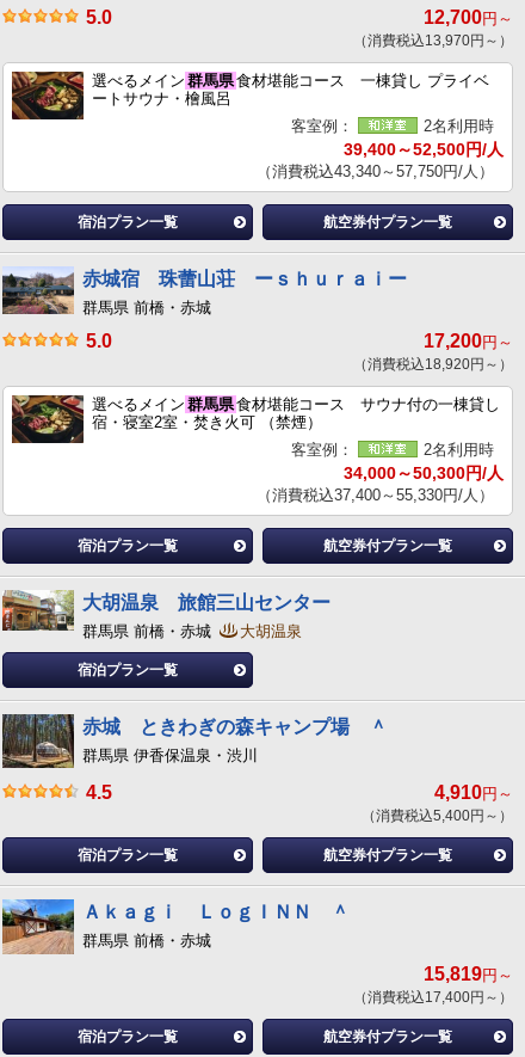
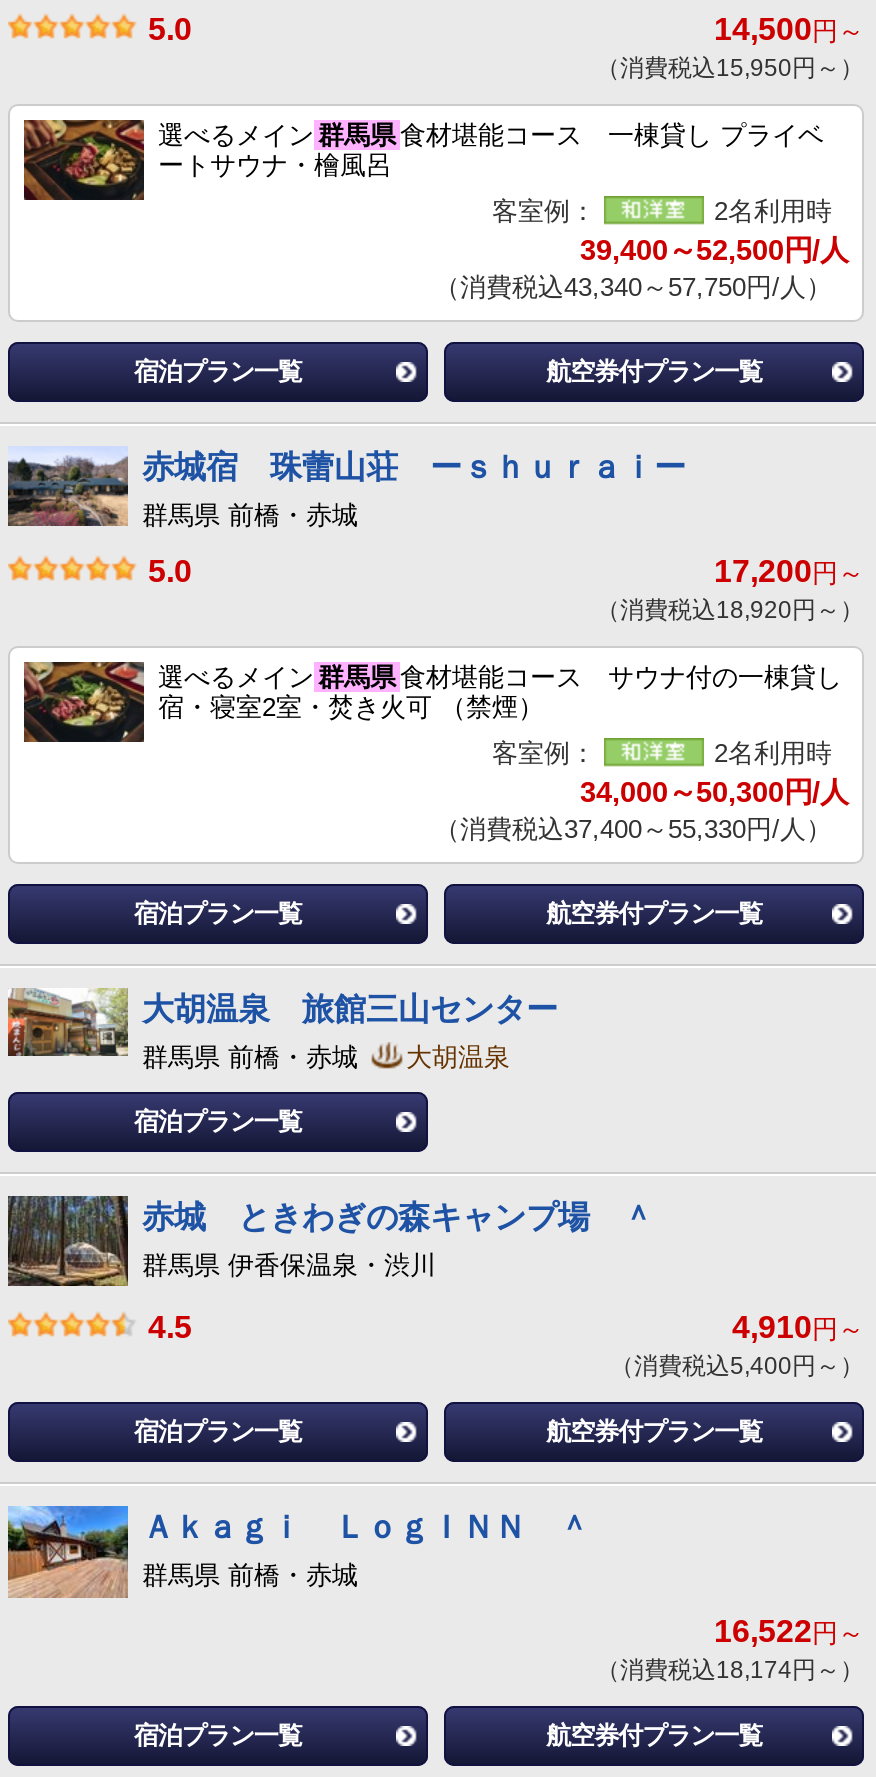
[424,7,513,27] 12,700円～ -> [714,12,864,46] 14,500円～
[353,32,513,49] （消費税込13,970円～） -> [596,54,864,82] （消費税込15,950円～）
[424,964,513,985] 15,819円～ -> [714,1615,864,1649] 16,522円～
[353,989,513,1006] （消費税込17,400円～） -> [596,1657,864,1685] （消費税込18,174円～）

